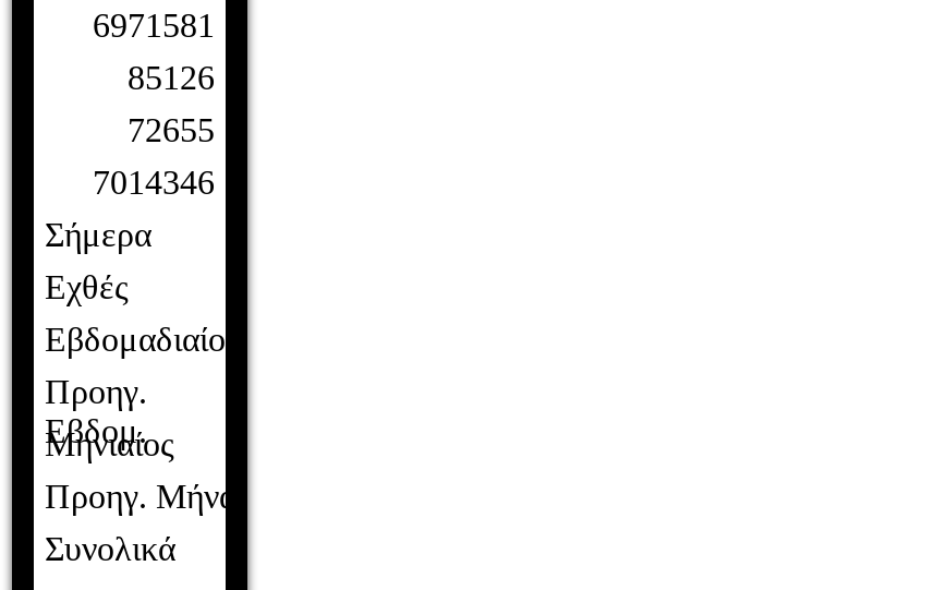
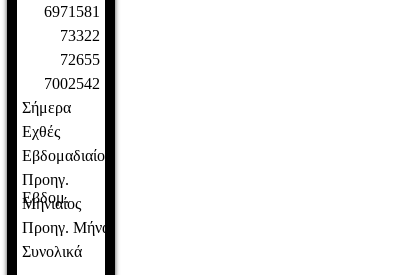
[128,59,215,96] 85126 -> [60,27,100,44] 73322
[93,164,215,201] 7014346 -> [44,75,100,92] 7002542

